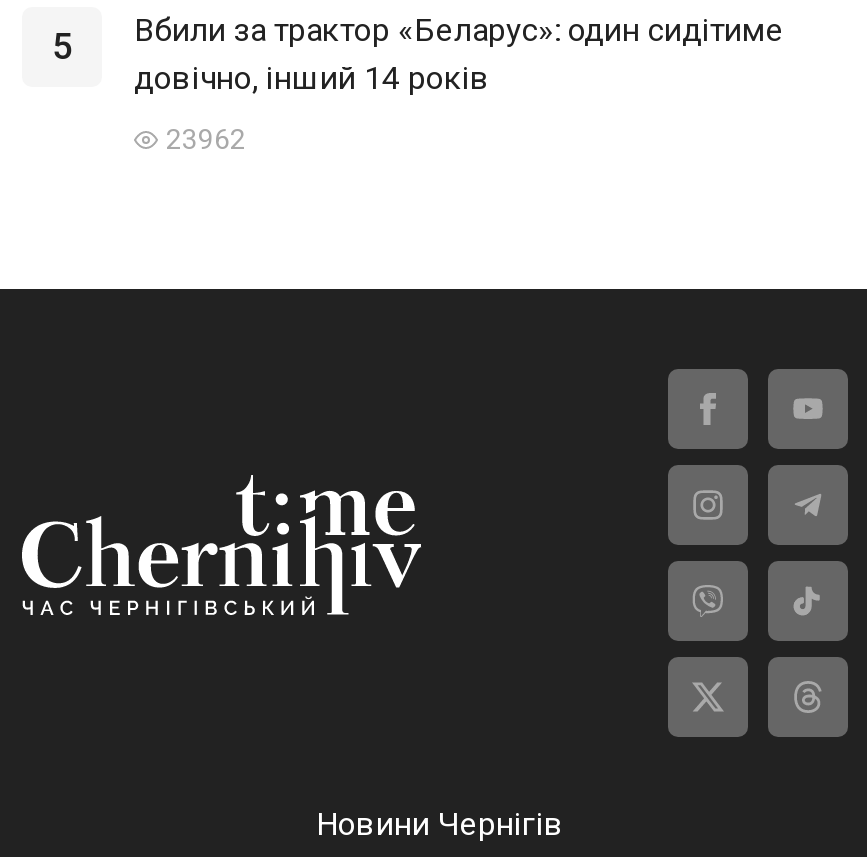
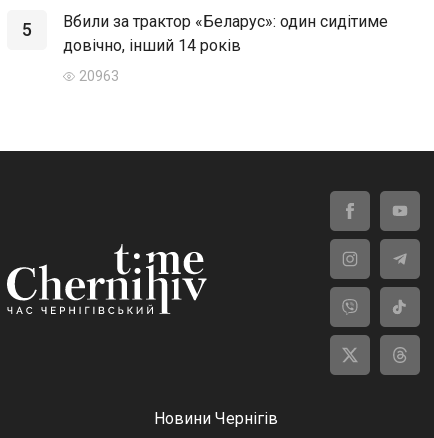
[166,123,246,155] 23962 -> [79,68,119,84] 20963

